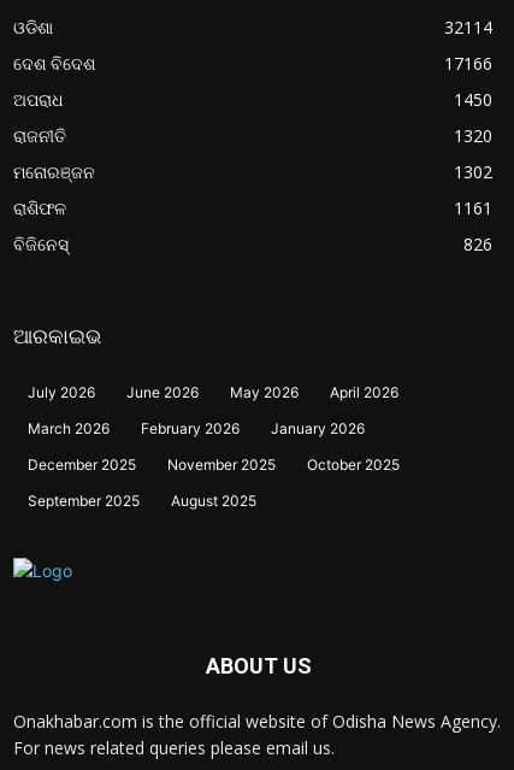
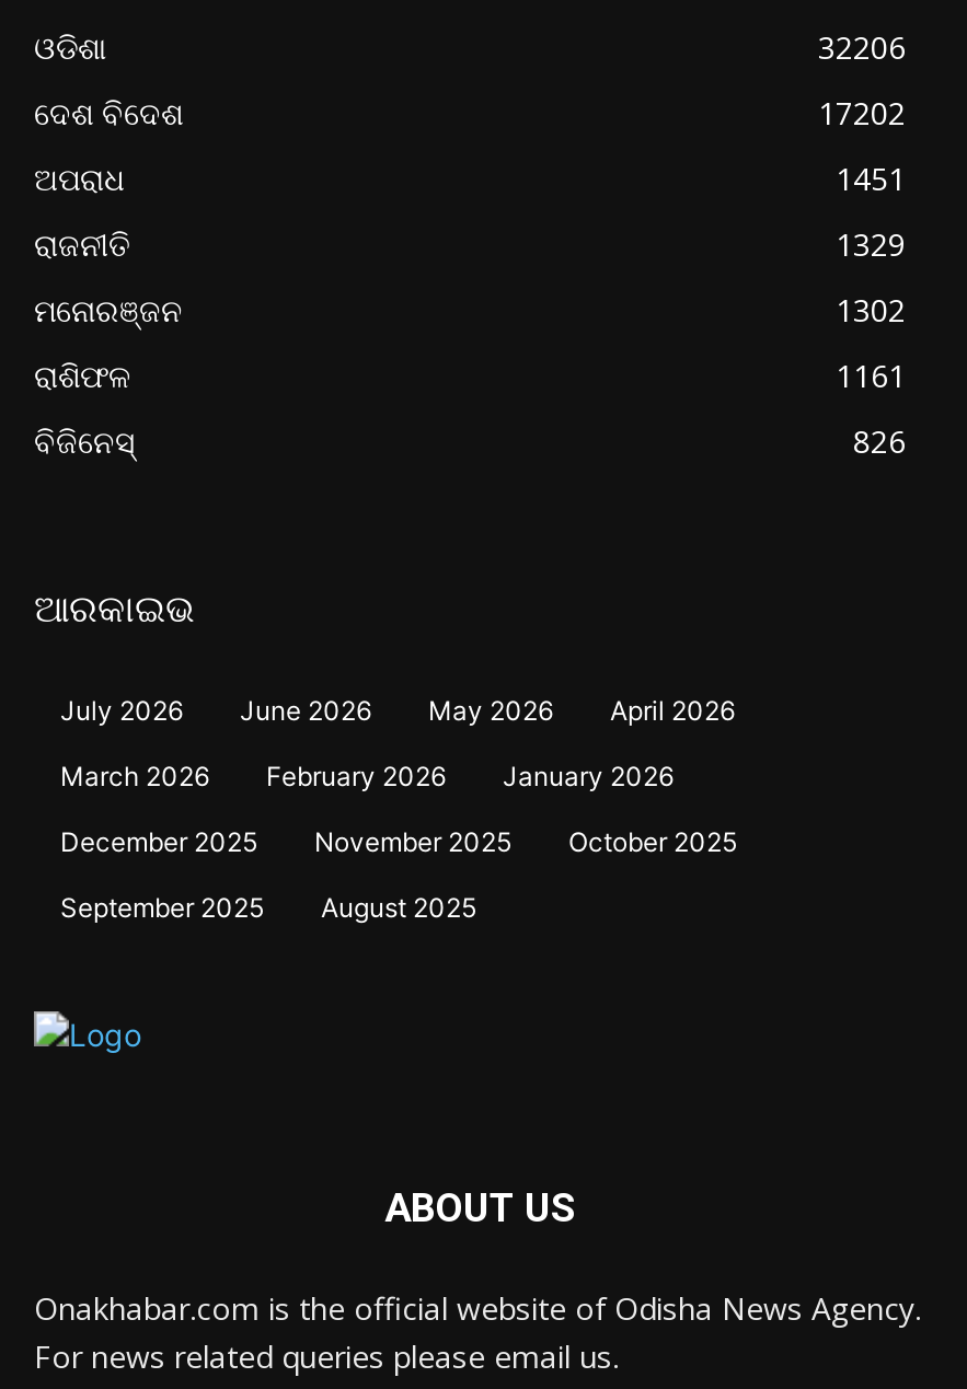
[444,16,492,39] 32114 -> [818,27,906,68] 32206
[444,52,492,75] 17166 -> [818,92,906,134] 17202
[454,88,492,111] 1450 -> [836,158,906,200] 1451
[454,124,492,147] 1320 -> [836,224,906,265] 1329

